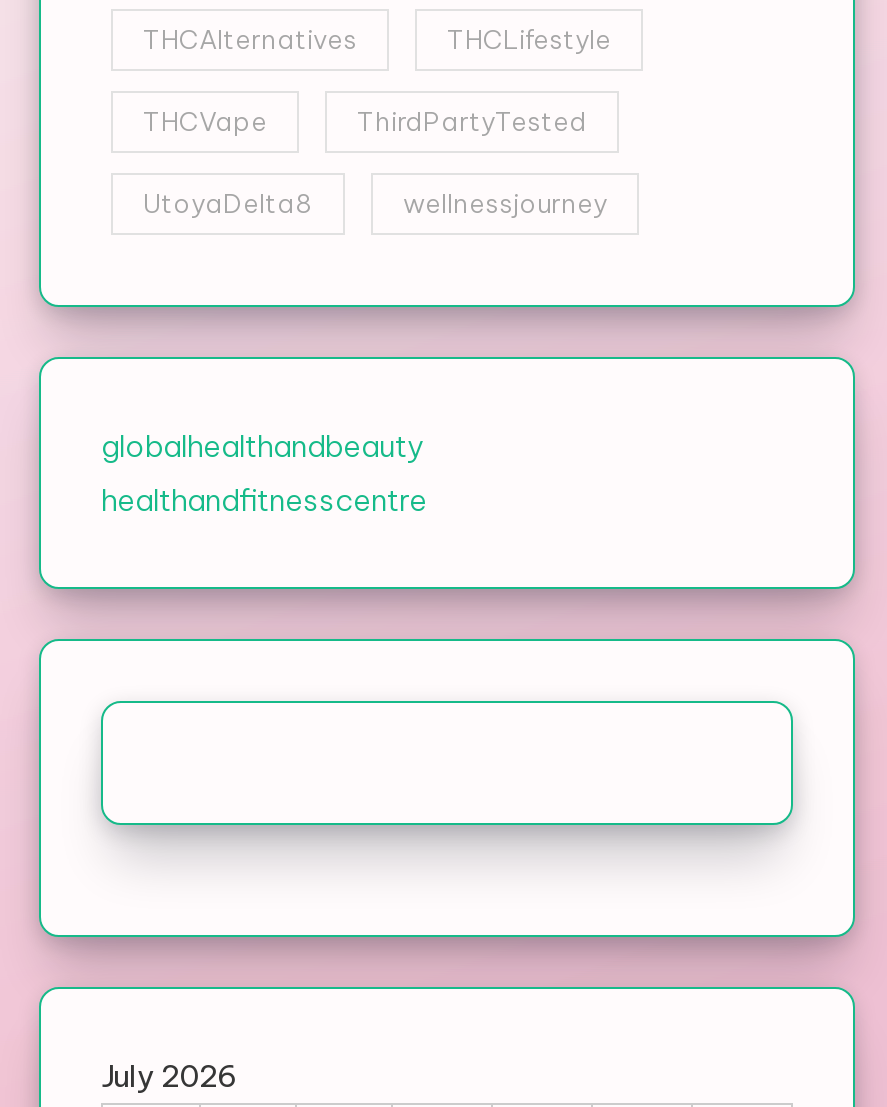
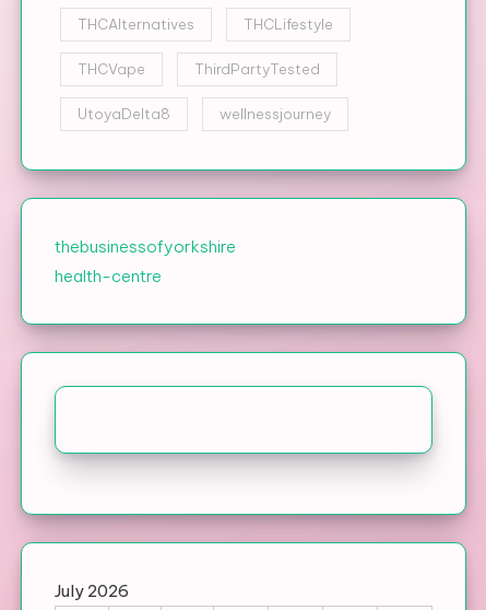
[101,426,427,518] globalhealthandbeauty | healthandfitnesscentre -> [55,236,236,286] thebusinessofyorkshire | health-centre

